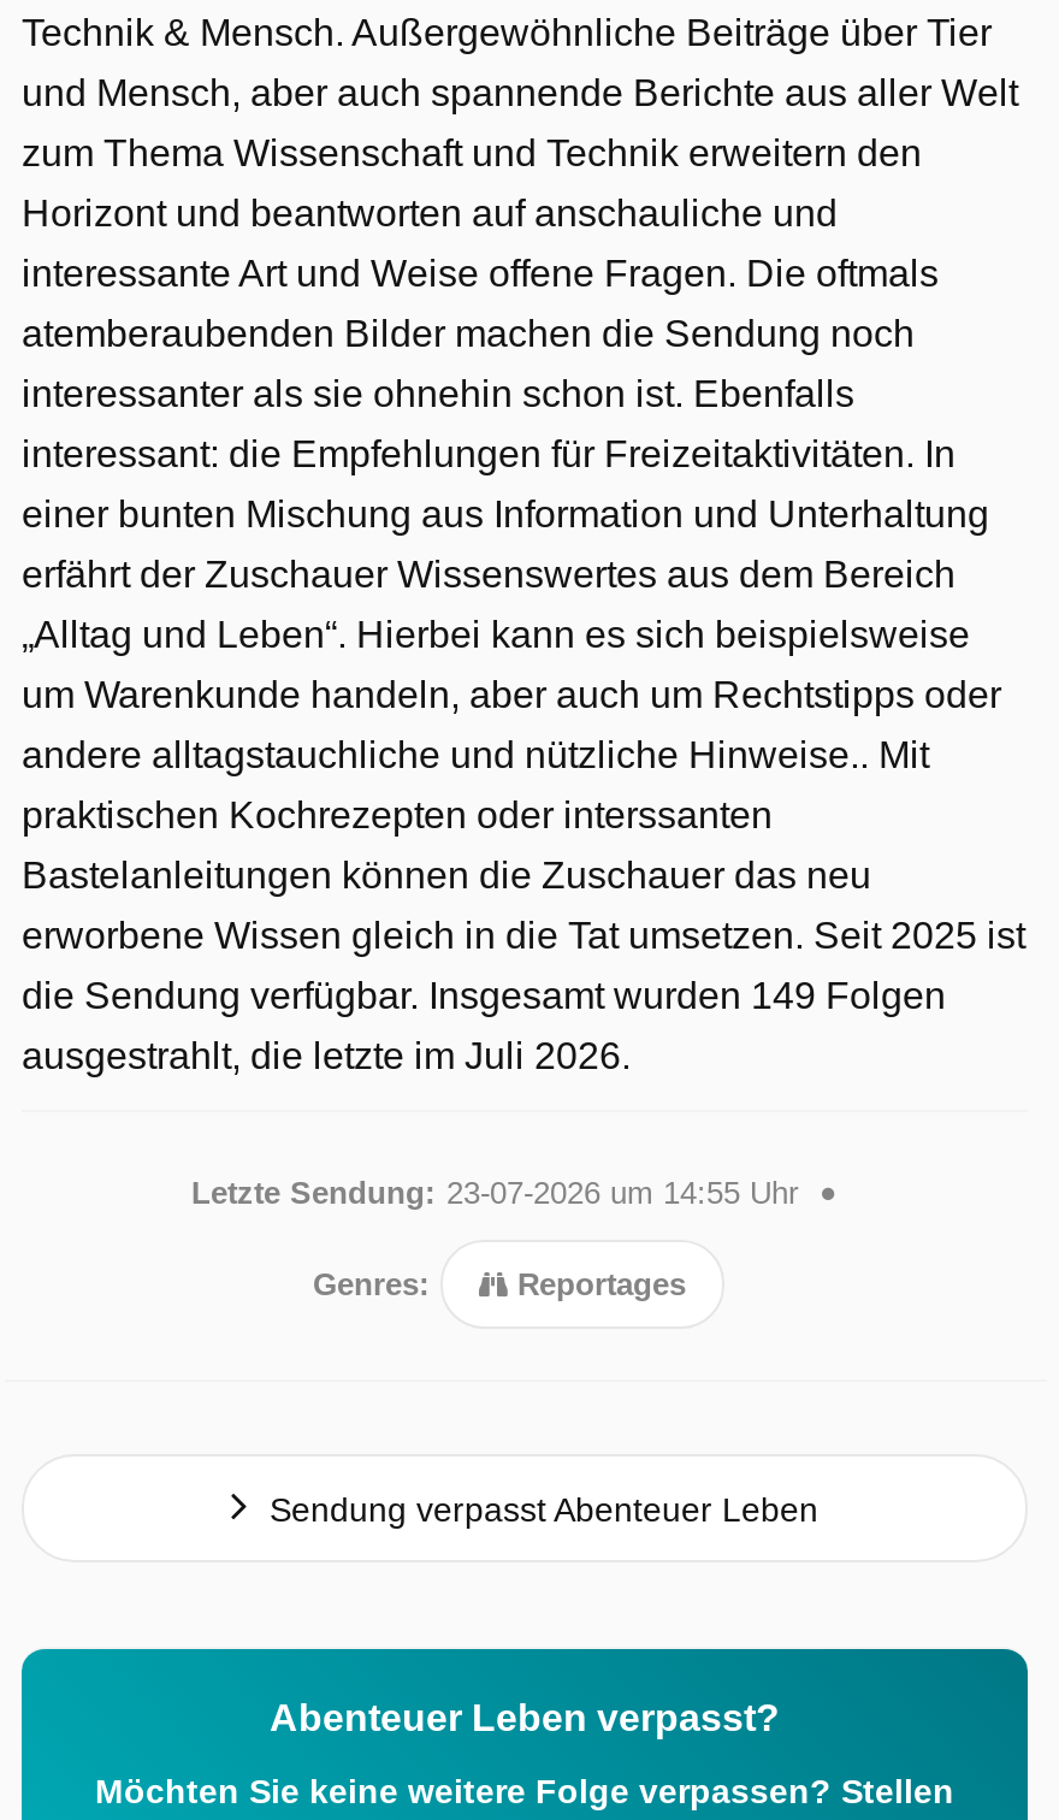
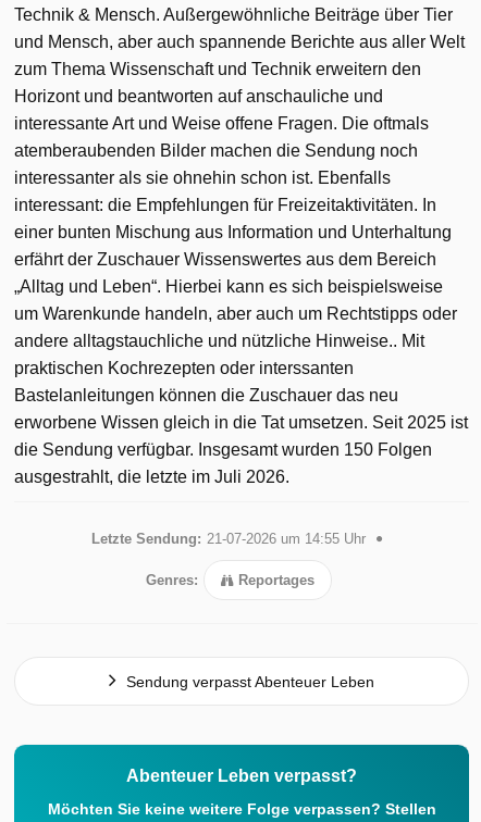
[22,974,946,1015] die Sendung verfügbar. Insgesamt wurden 149 Folgen -> [14,440,432,458] die Sendung verfügbar. Insgesamt wurden 150 Folgen
[191,1174,798,1210] Letzte Sendung: 23-07-2026 um 14:55 Uhr -> [91,530,365,546] Letzte Sendung: 21-07-2026 um 14:55 Uhr

